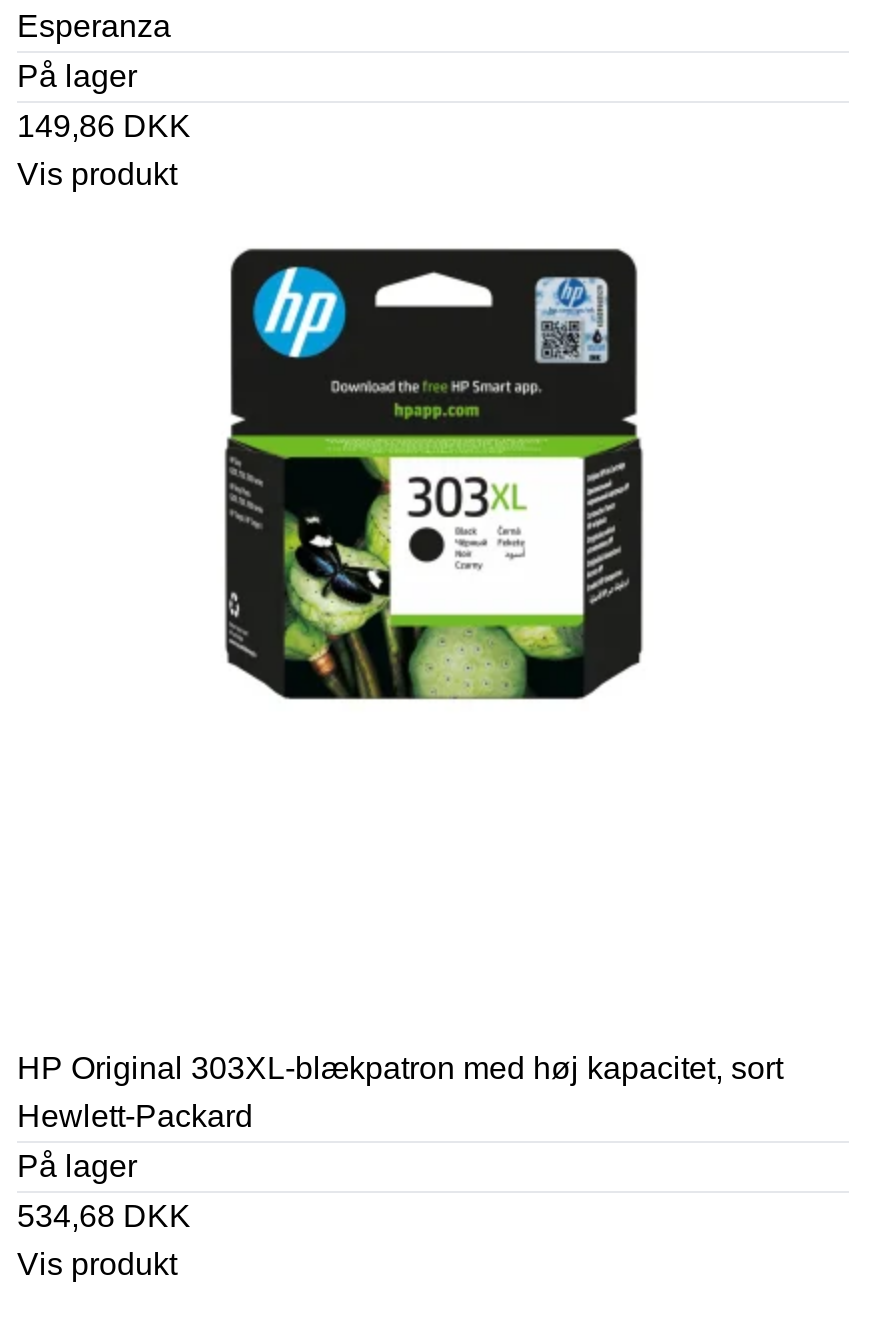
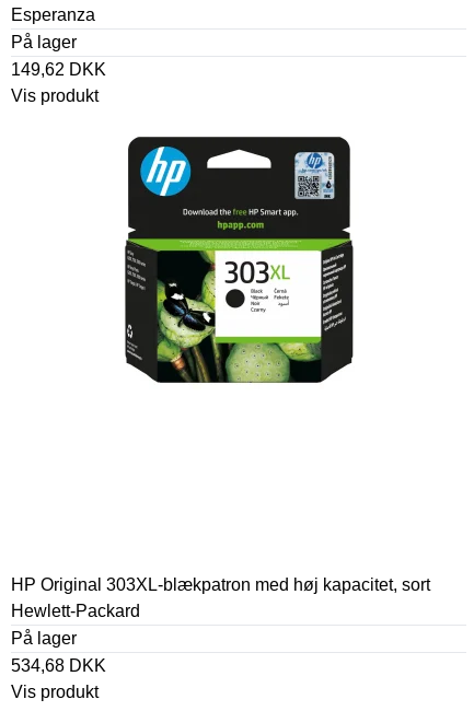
[17,109,191,143] 149,86 DKK -> [11,60,106,79] 149,62 DKK

